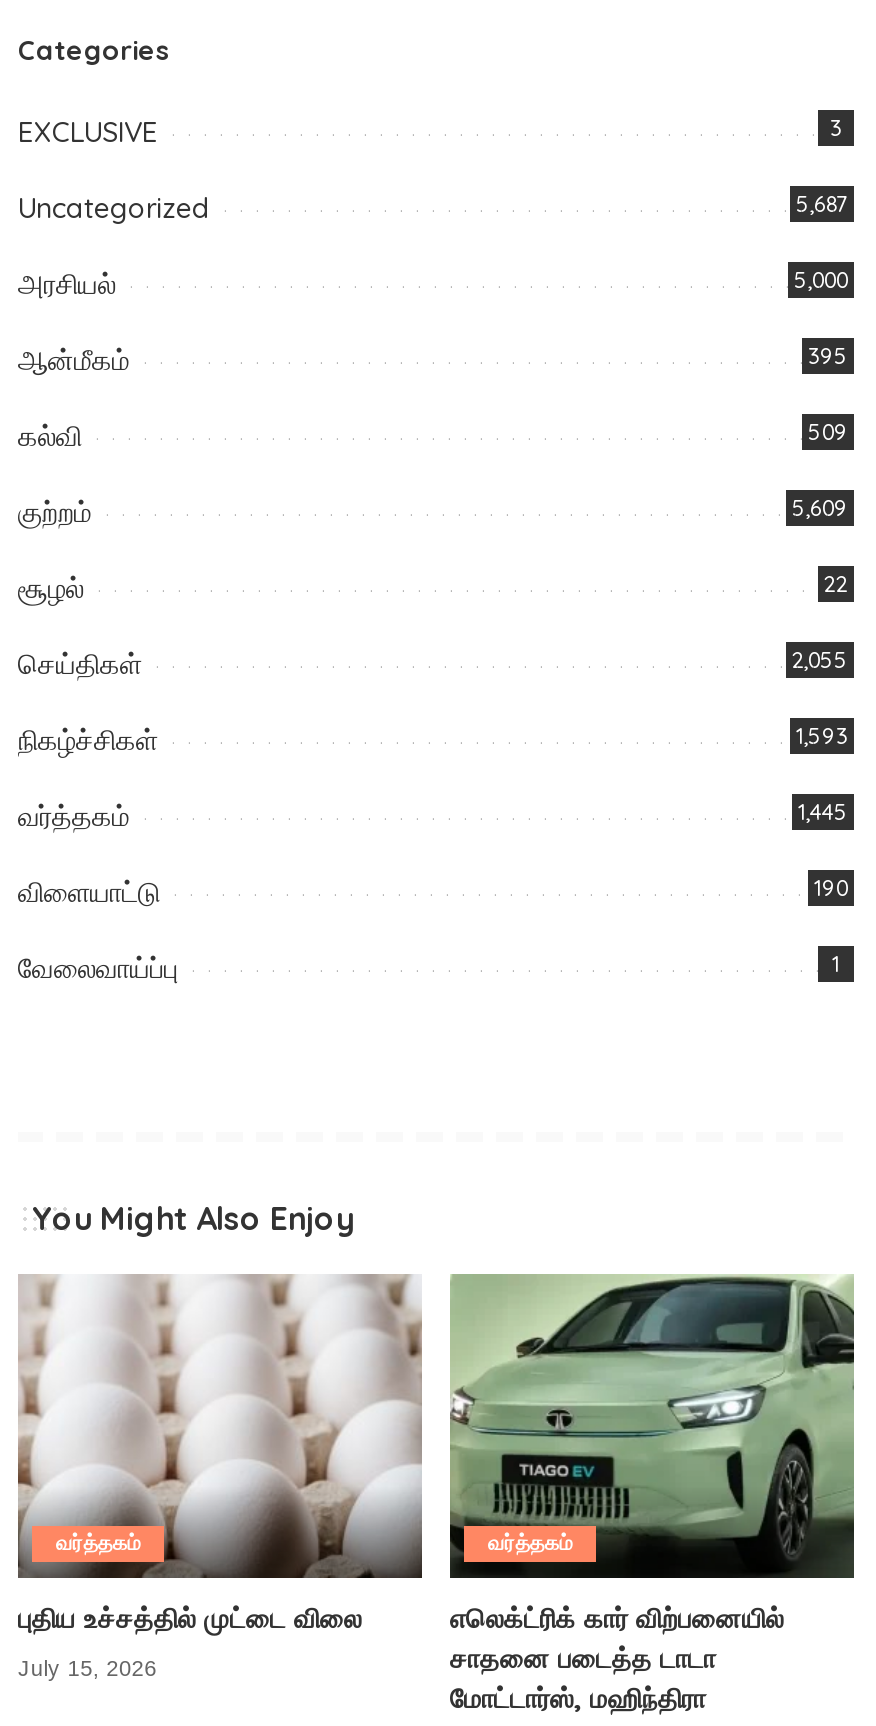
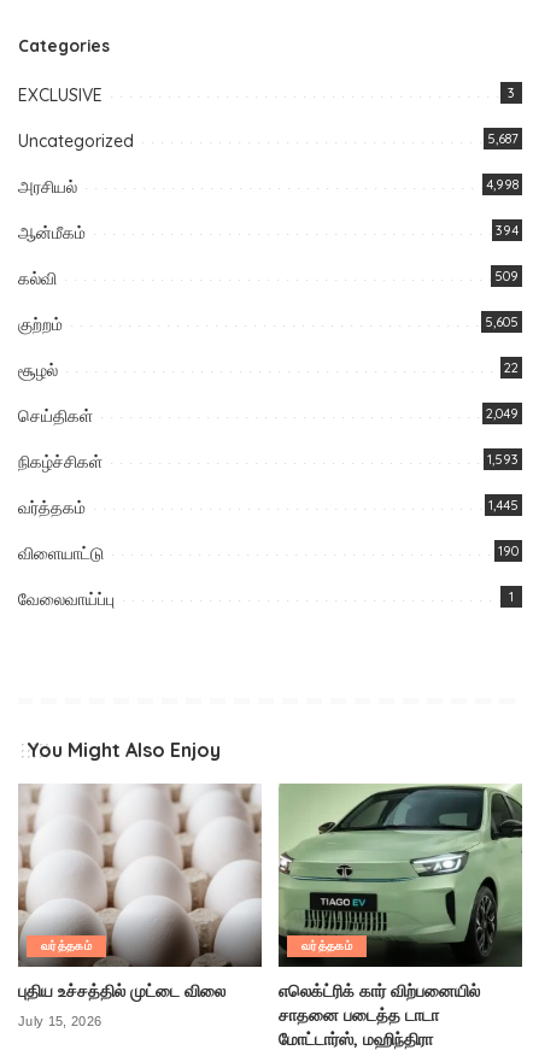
[794,267,848,295] 5,000 -> [486,176,519,193] 4,998
[808,343,848,371] 395 -> [496,222,519,239] 394
[792,495,848,523] 5,609 -> [485,314,519,331] 5,605
[792,647,848,675] 2,055 -> [486,406,519,422] 2,049

